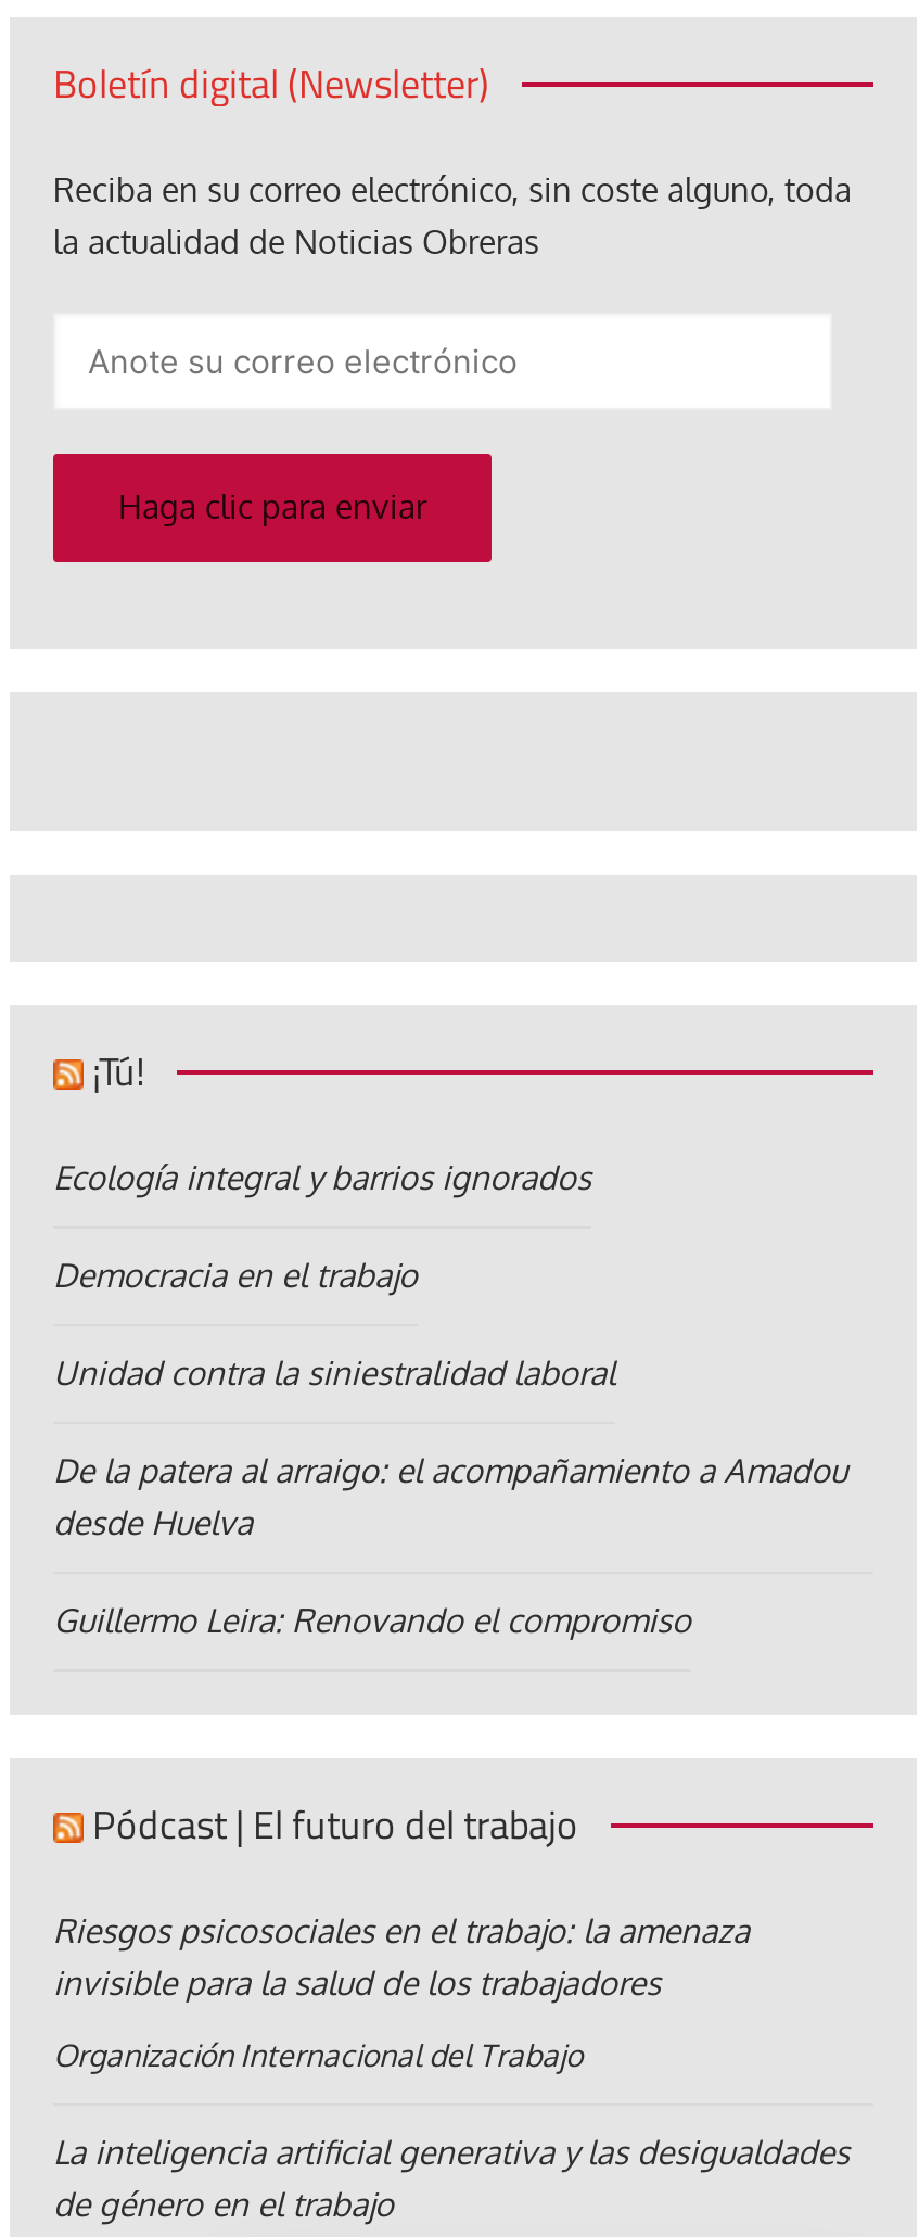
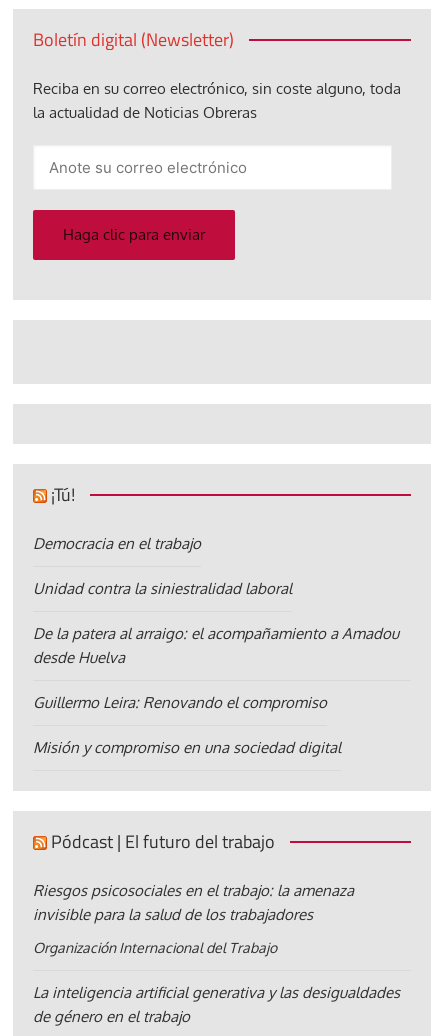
[53,1156,591,1198] Ecología integral y barrios ignorados -> none
moved [53,1254,847,1640] -> [33,534,399,712]: Democracia en el trabajo | Unidad contra la siniestralidad laboral | De la patera al arraigo: el acompañamiento a Amadou | desde Huelva | Guillermo Leira: Renovando el compromiso
none -> [33,738,341,757] Misión y compromiso en una sociedad digital

